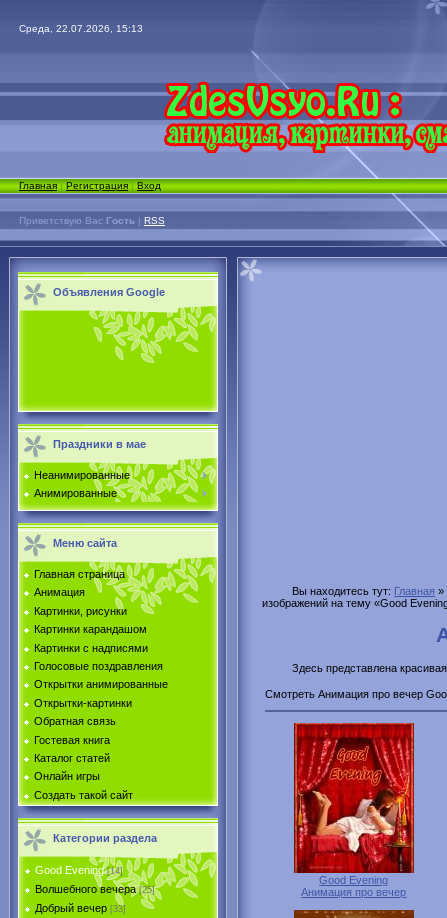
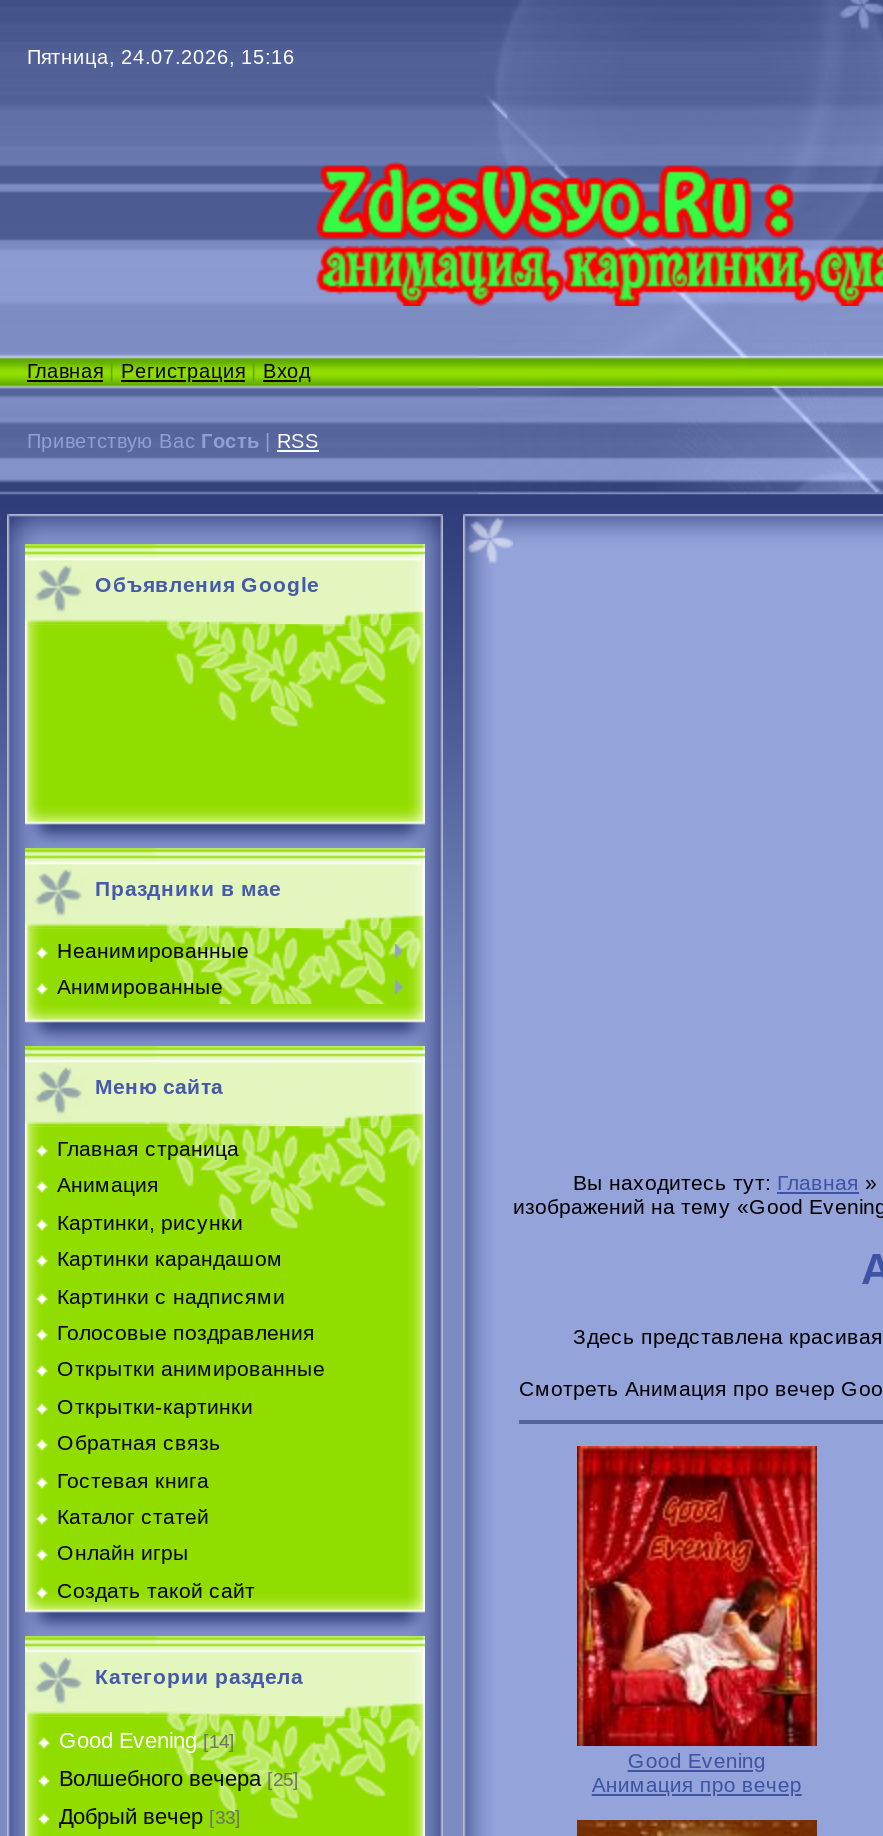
[19,23,143,34] Среда, 22.07.2026, 15:13 -> [27,46,295,68] Пятница, 24.07.2026, 15:16

